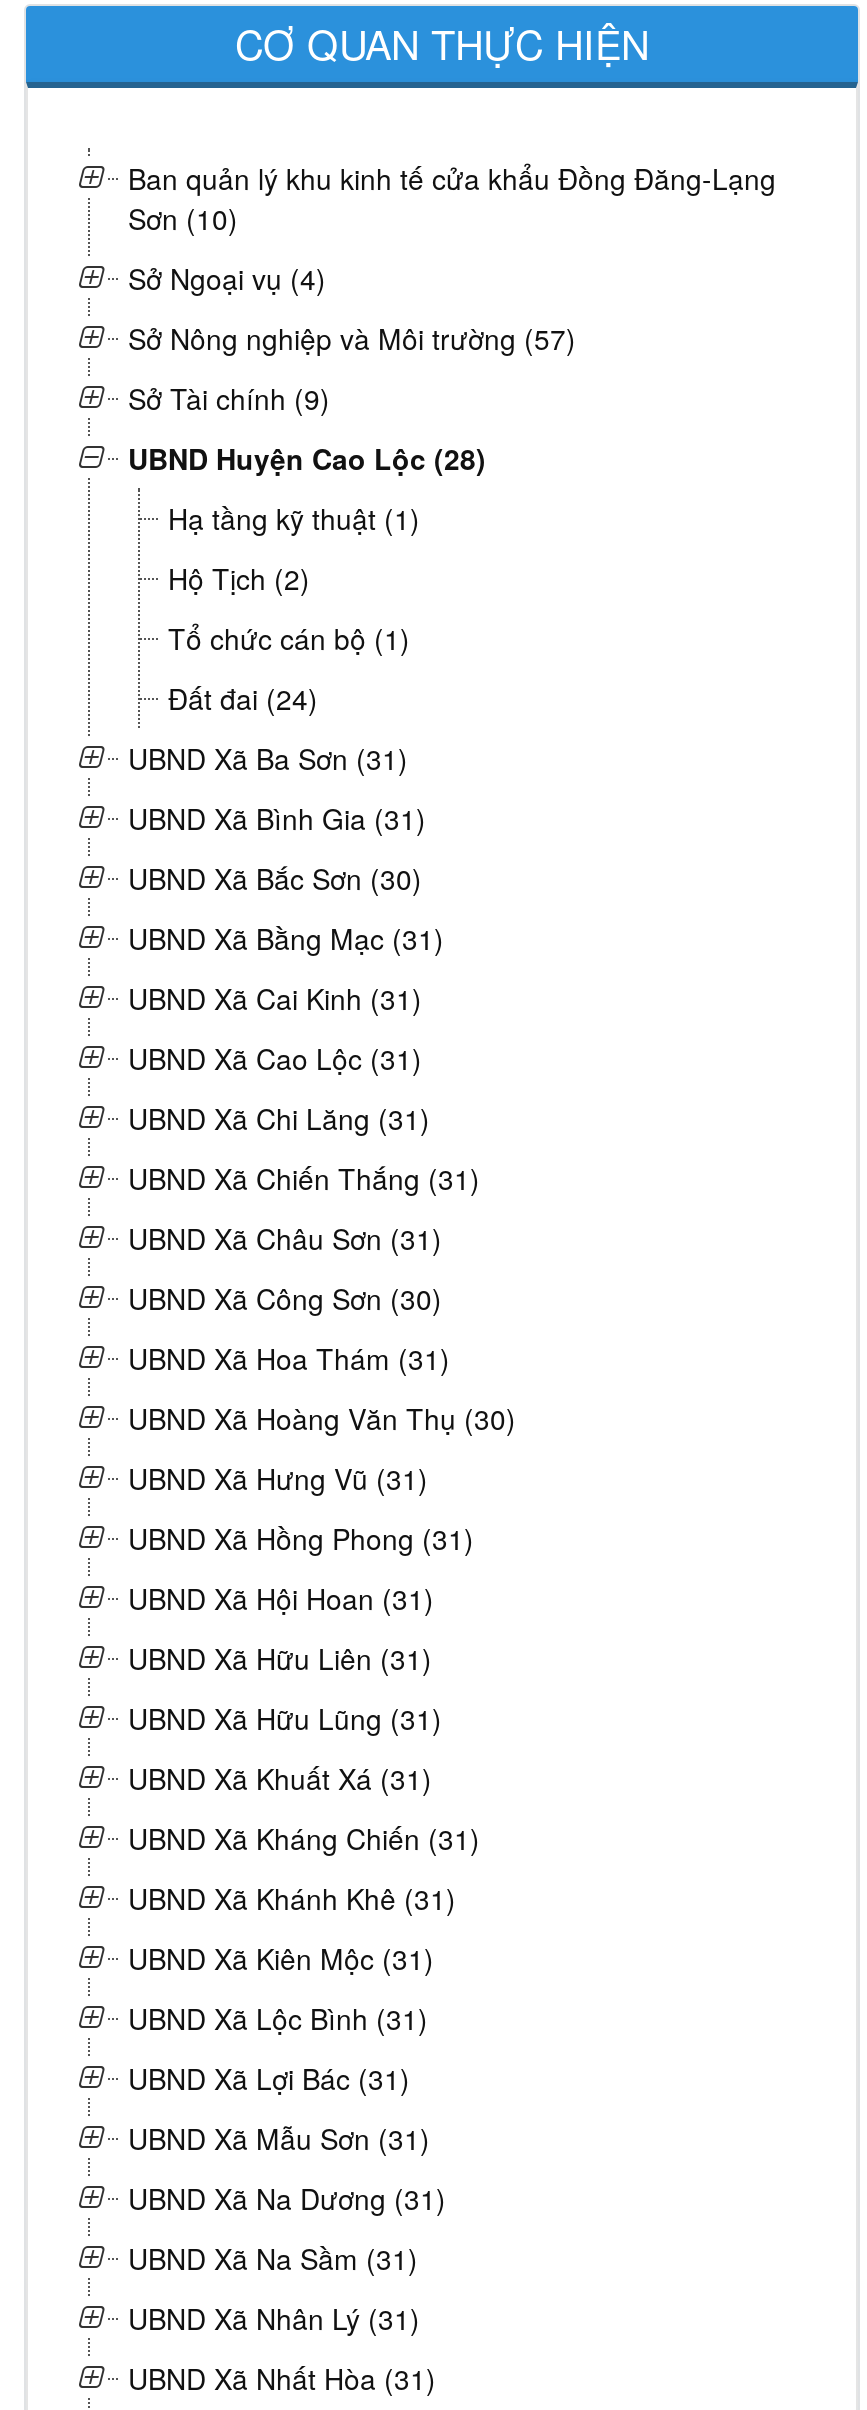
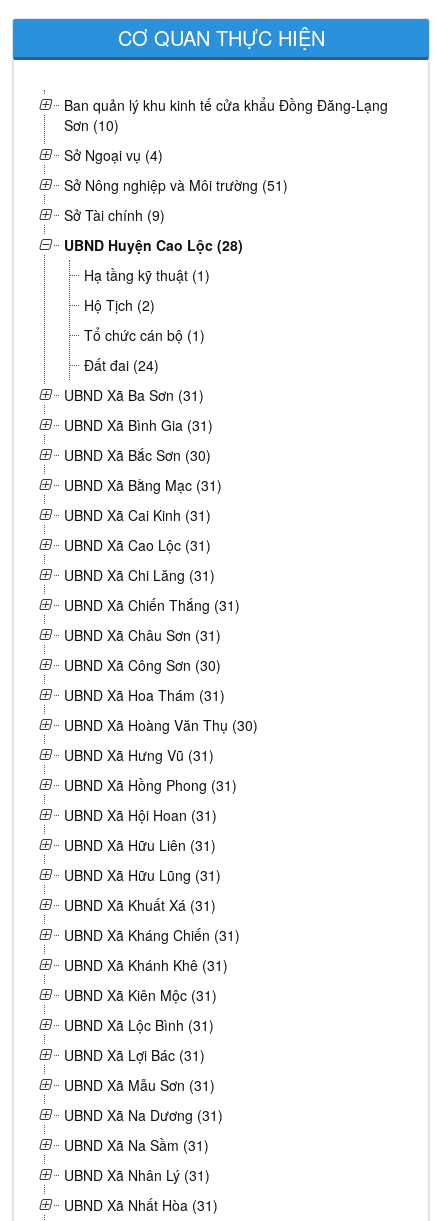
[128,318,576,358] Sở Nông nghiệp và Môi trường (57) -> [64,175,288,195] Sở Nông nghiệp và Môi trường (51)

